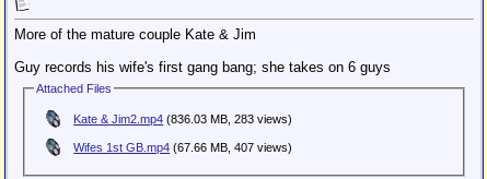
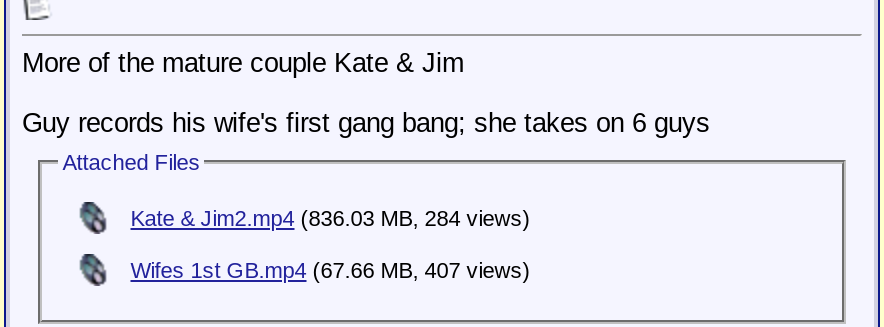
[74,113,292,126] Kate & Jim2.mp4 (836.03 MB, 283 views) -> [130,206,530,230] Kate & Jim2.mp4 (836.03 MB, 284 views)

